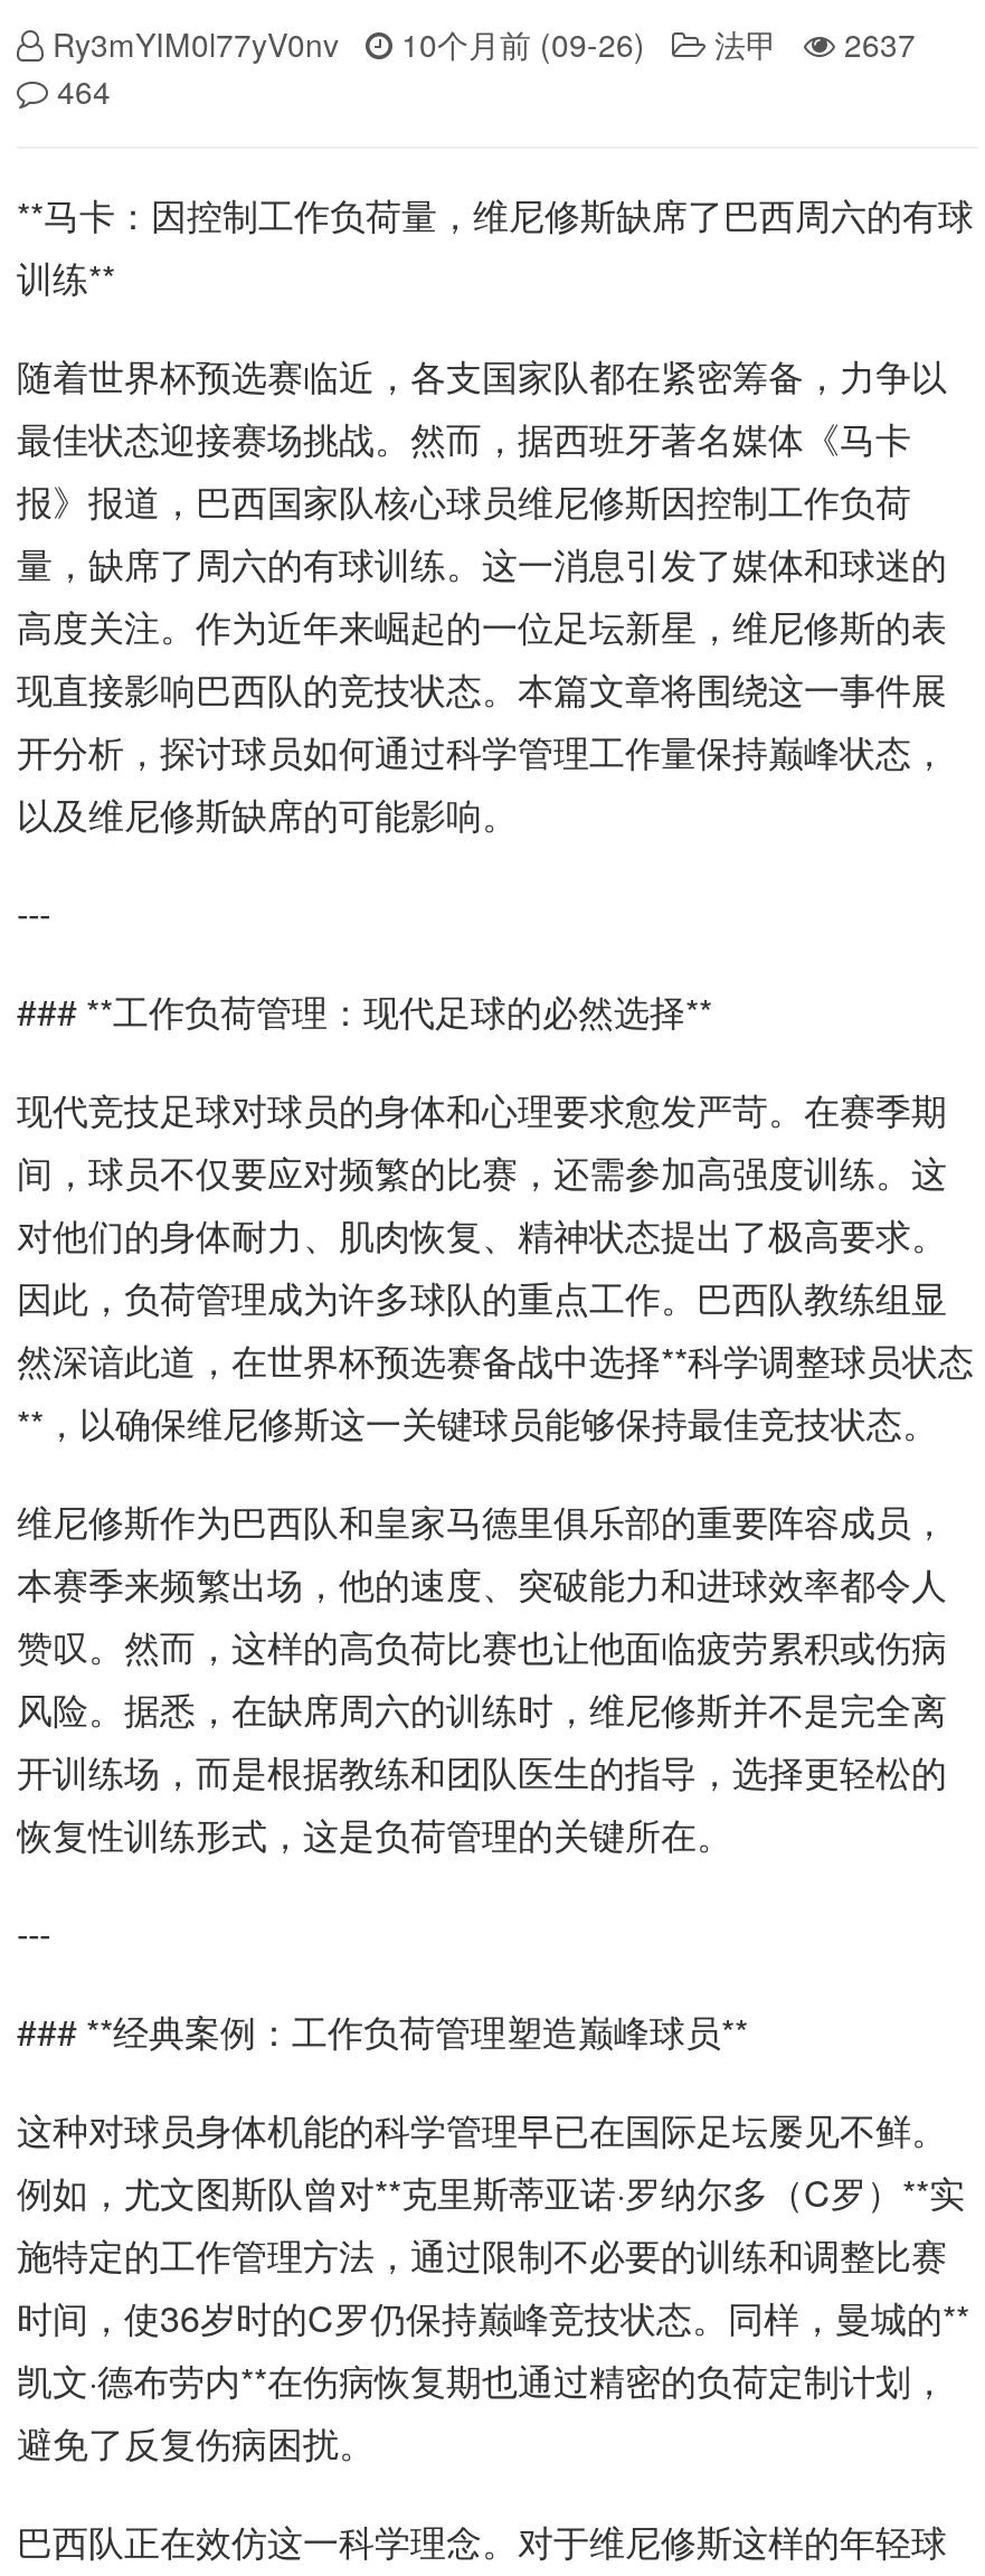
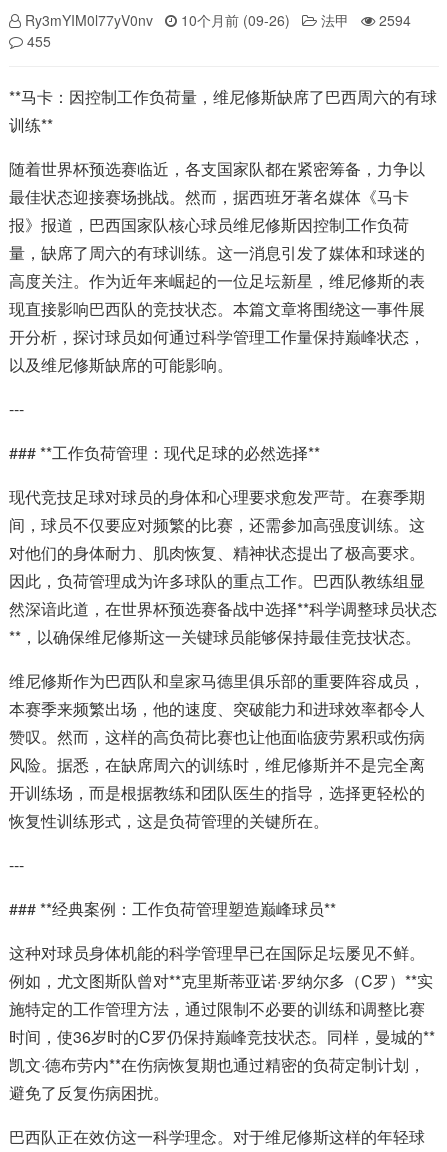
[53,21,916,66] Ry3mYIM0l77yV0nv 10个月前 (09-26) 法甲 2637 -> [25,10,411,30] Ry3mYIM0l77yV0nv 10个月前 (09-26) 法甲 2594
[57,68,111,113] 464 -> [27,31,51,51] 455

